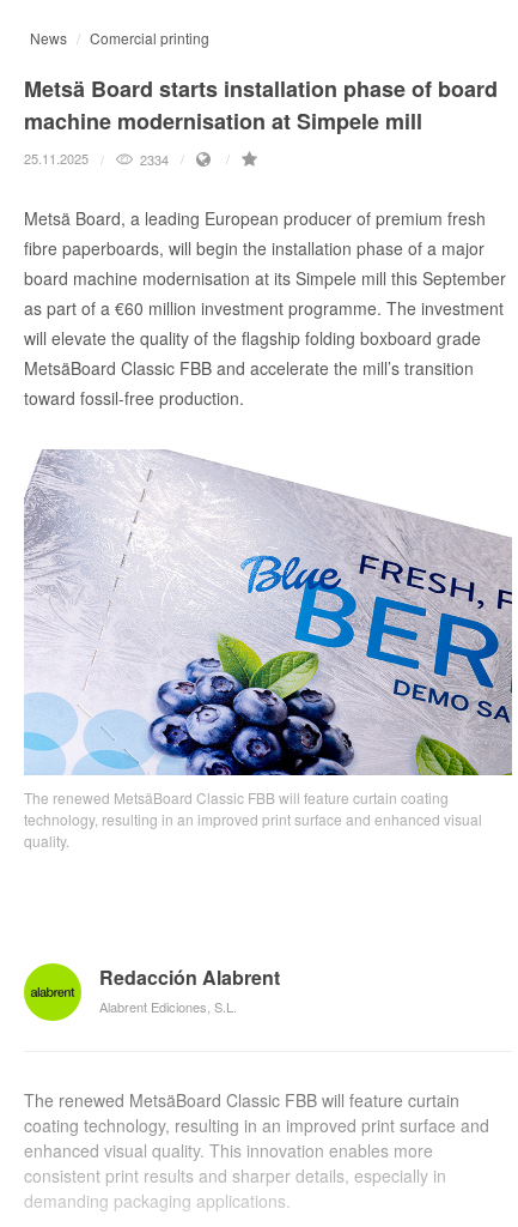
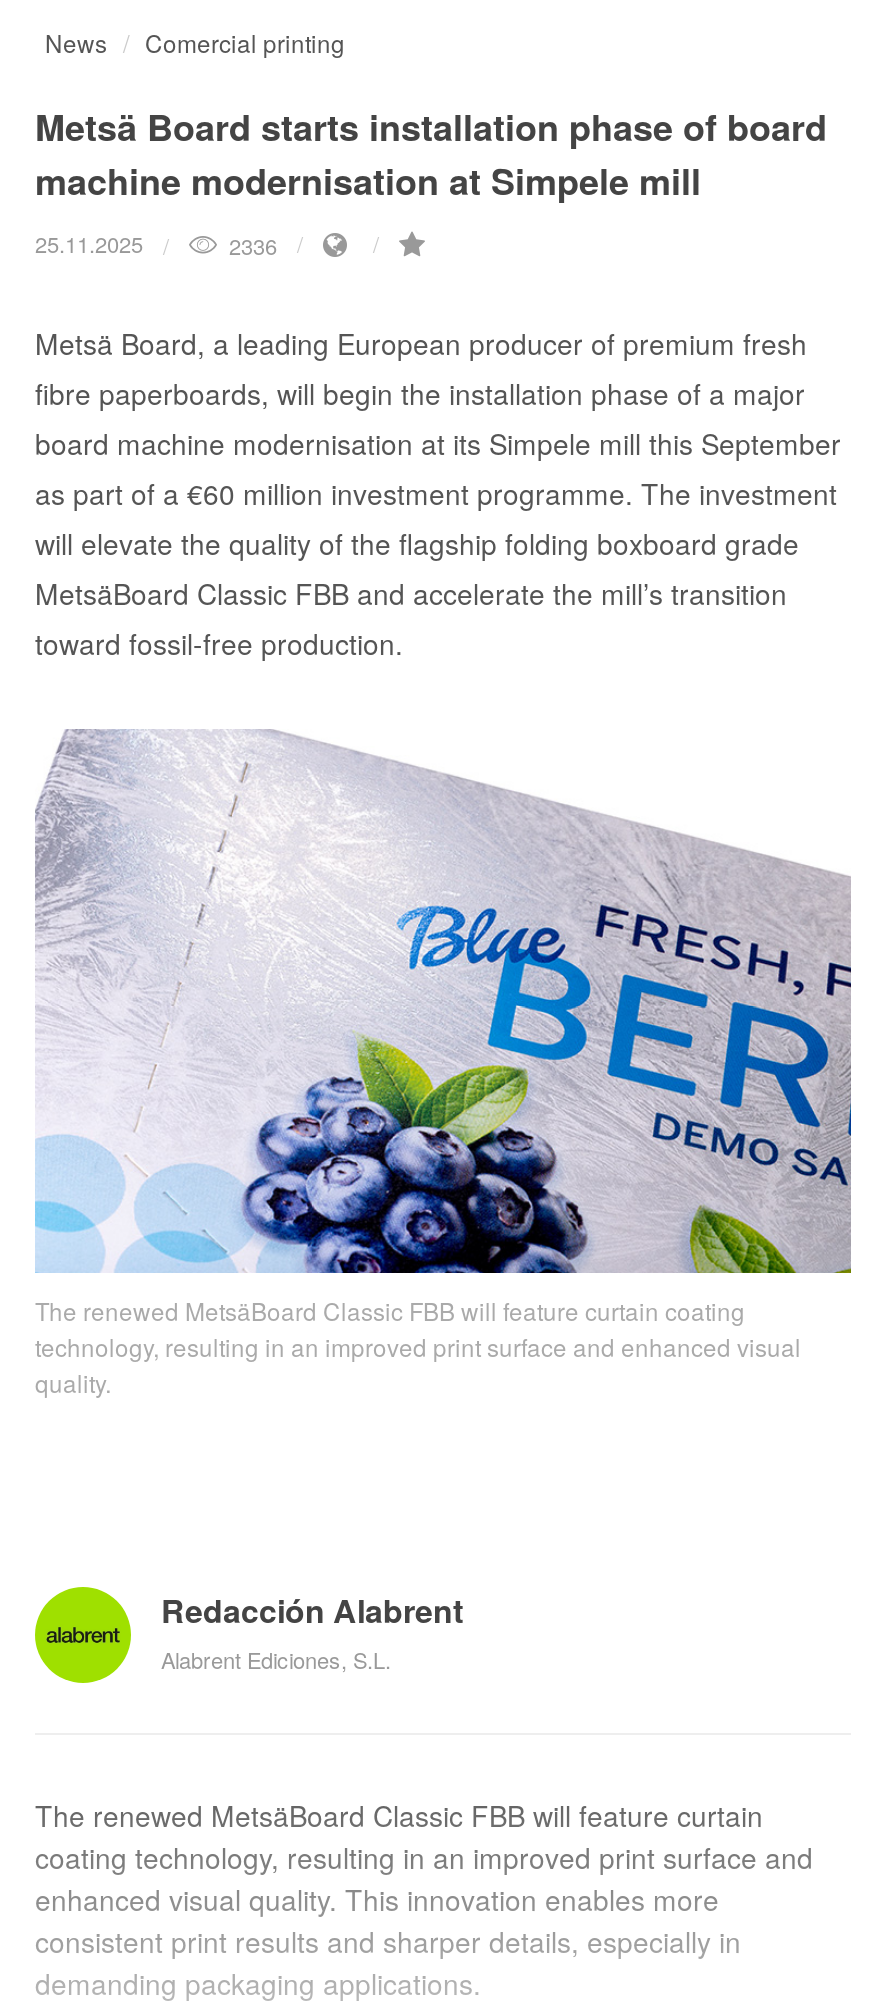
[136,150,169,169] 2334 -> [223,230,277,262] 2336

